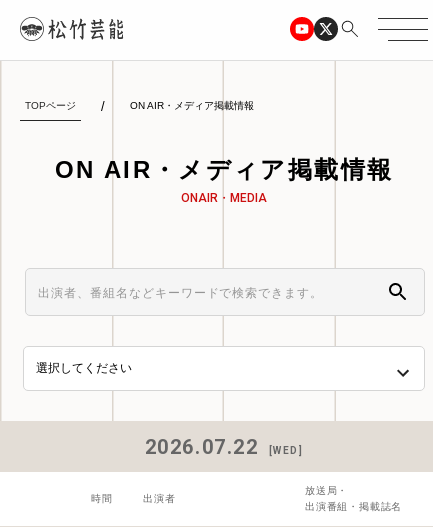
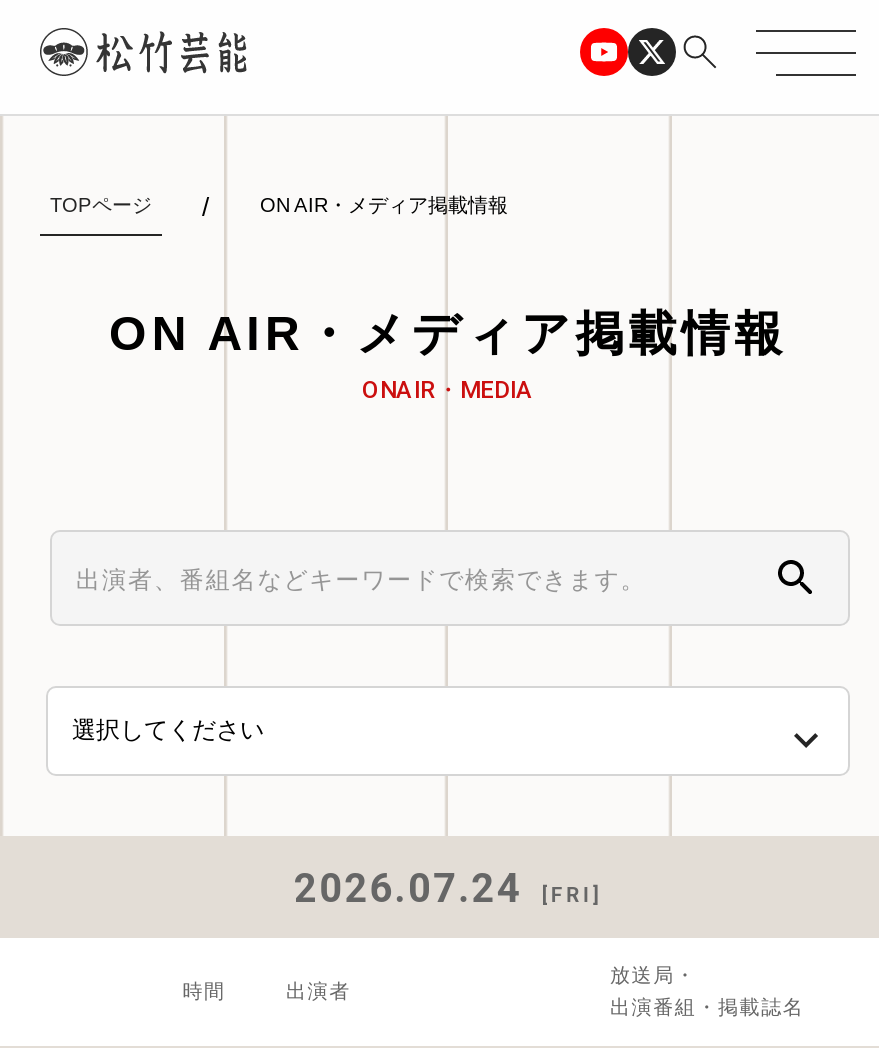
[144,435,303,459] 2026.07.22 | [WED] -> [294,864,602,912] 2026.07.24 | [FRI]

